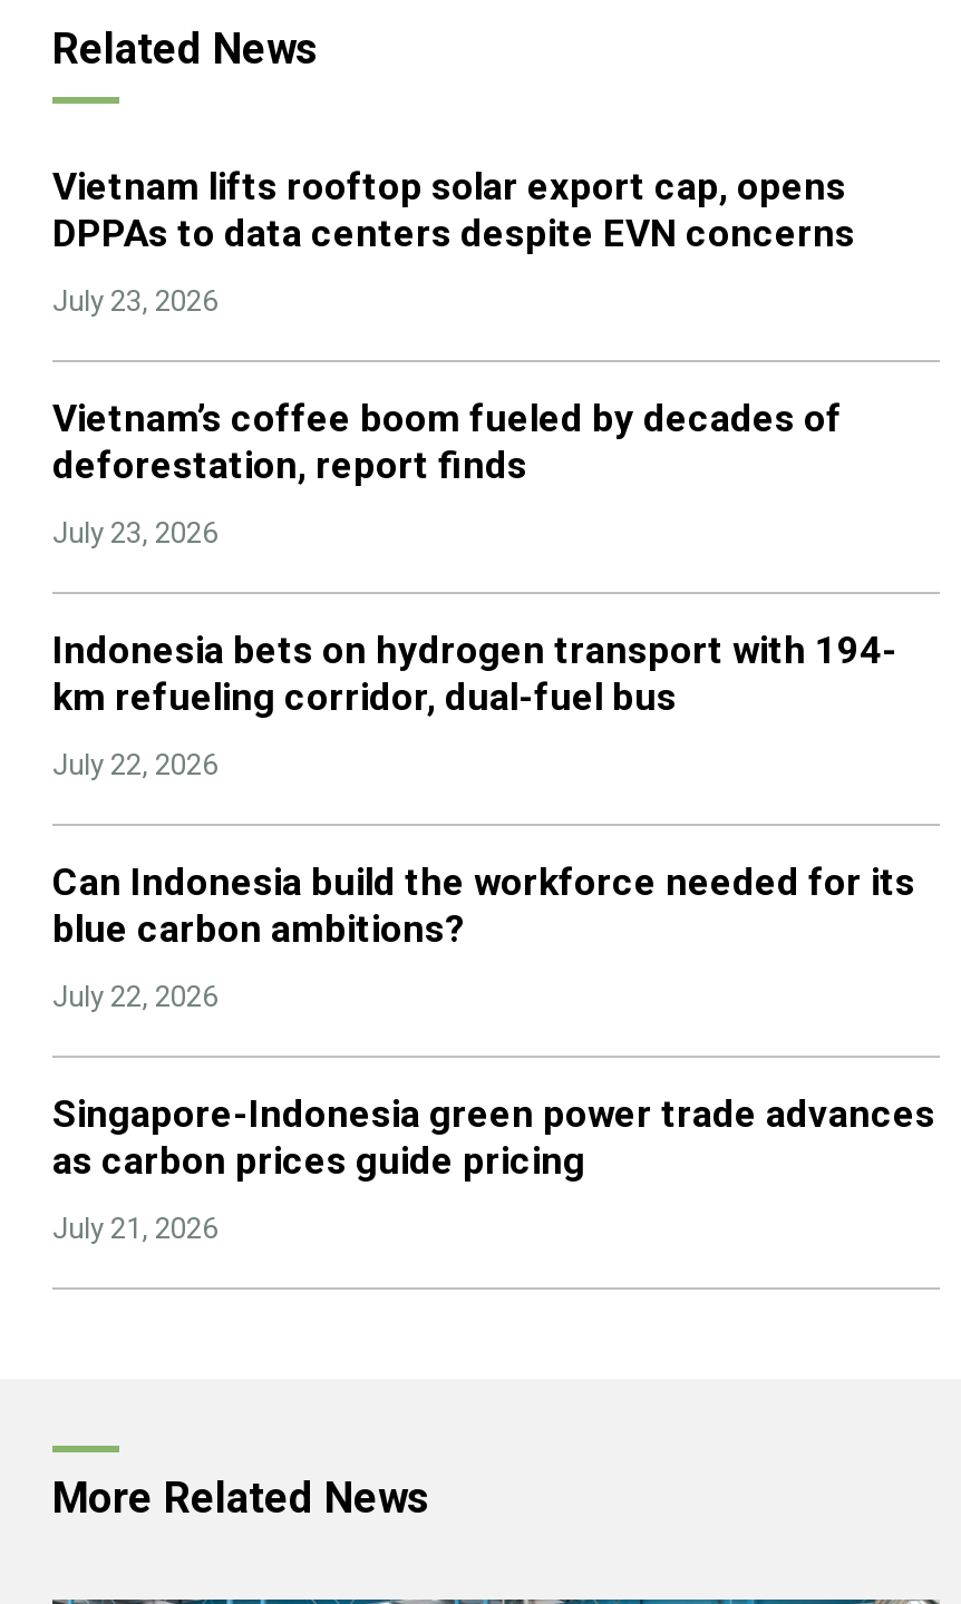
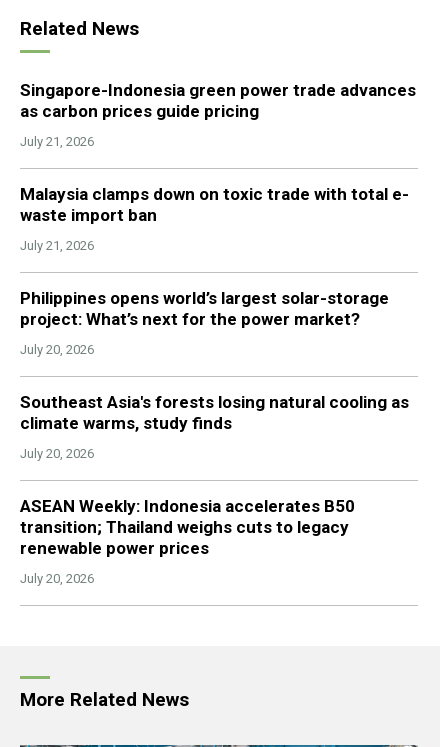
[52,163,915,1013] Vietnam lifts rooftop solar export cap, opens | DPPAs to data centers despite EVN concerns | July 23, 2026 | Vietnam’s coffee boom fueled by decades of | deforestation, report finds | July 23, 2026 | Indonesia bets on hydrogen transport with 194- | km refueling corridor, dual-fuel bus | July 22, 2026 | Can Indonesia build the workforce needed for its | blue carbon ambitions? | July 22, 2026 -> none
moved [52,1091,935,1245] -> [20,80,416,149]: Singapore-Indonesia green power trade advances | as carbon prices guide pricing | July 21, 2026
none -> [20,184,409,586] Malaysia clamps down on toxic trade with total e- | waste import ban | July 21, 2026 | Philippines opens world’s largest solar-storage | project: What’s next for the power market? | July 20, 2026 | Southeast Asia's forests losing natural cooling as | climate warms, study finds | July 20, 2026 | ASEAN Weekly: Indonesia accelerates B50 | transition; Thailand weighs cuts to legacy | renewable power prices | July 20, 2026

